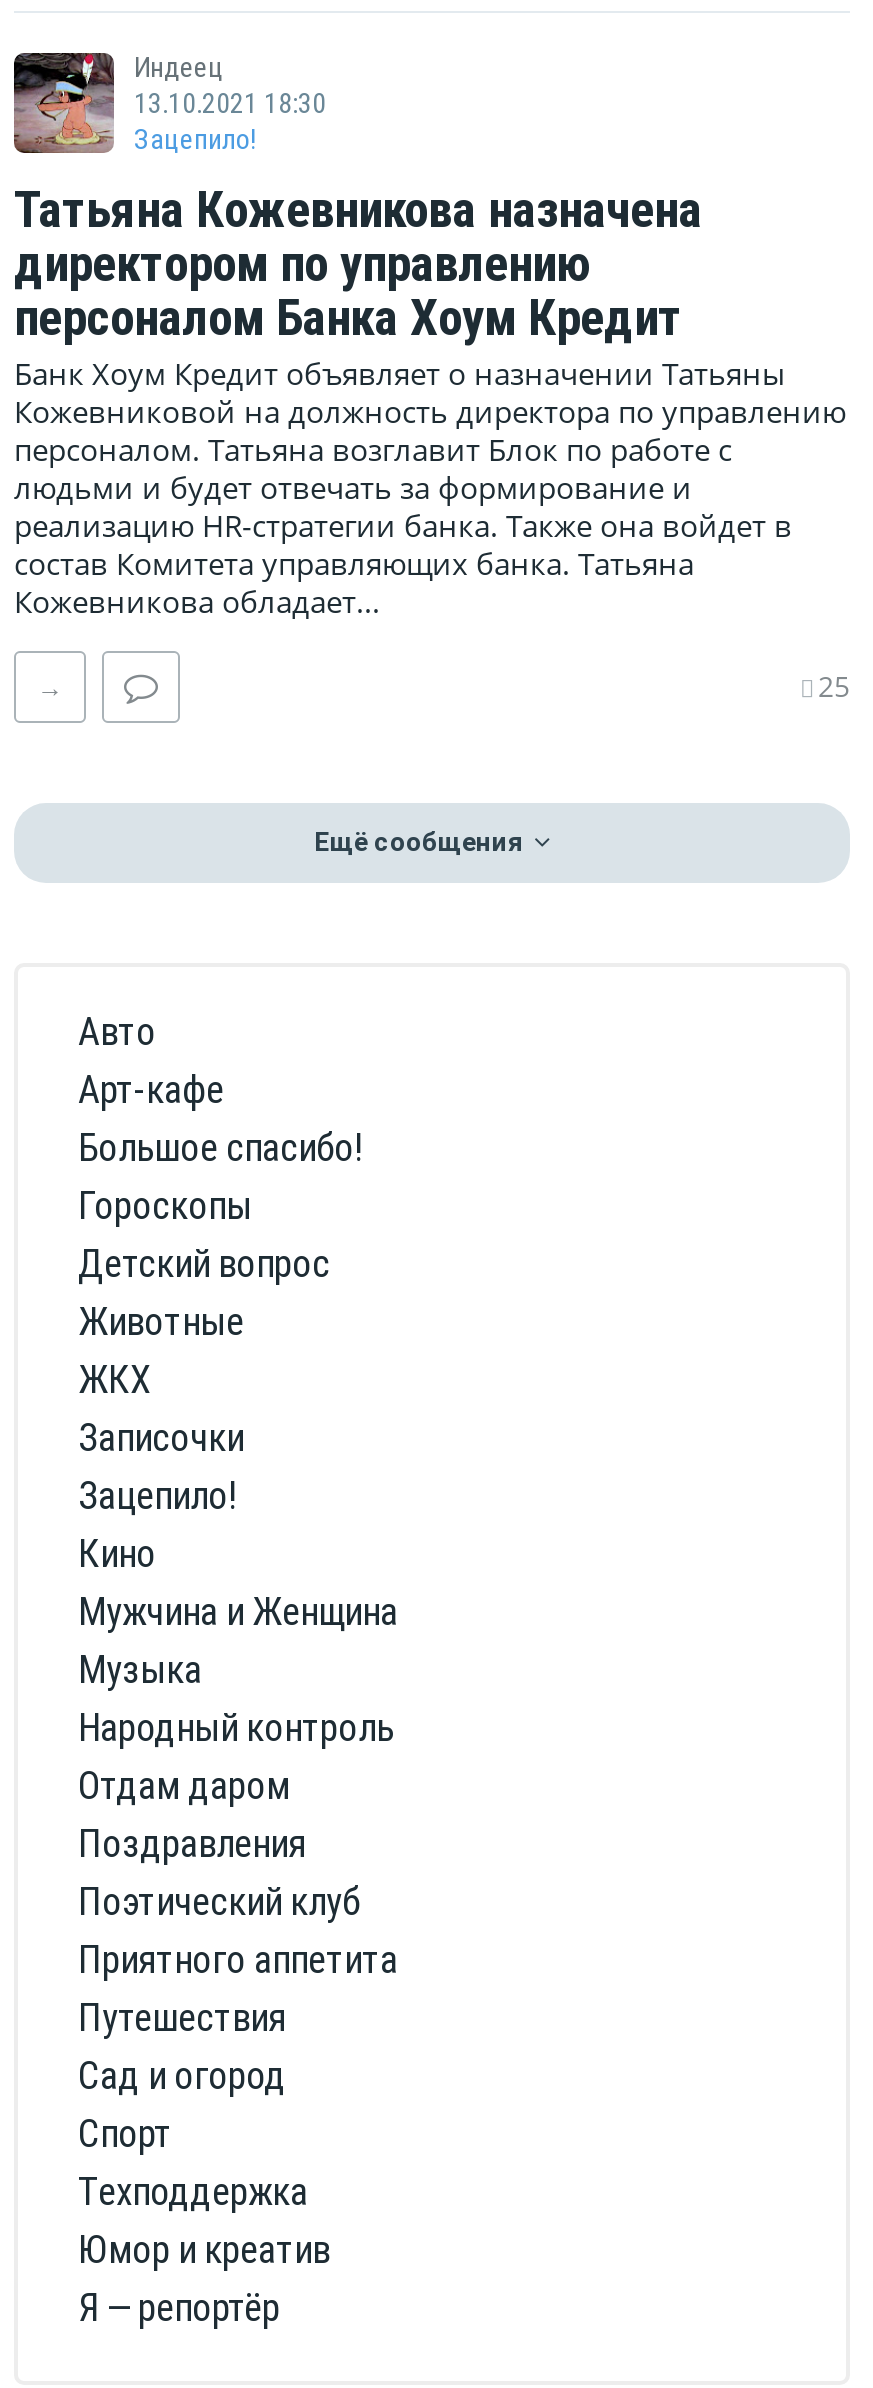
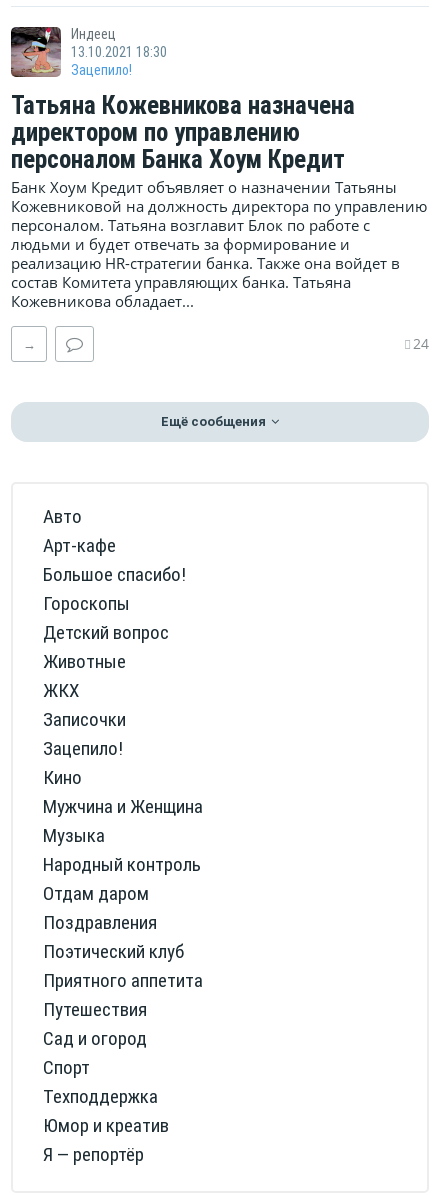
[818,668,850,706] 25 -> [413,334,429,353] 24

